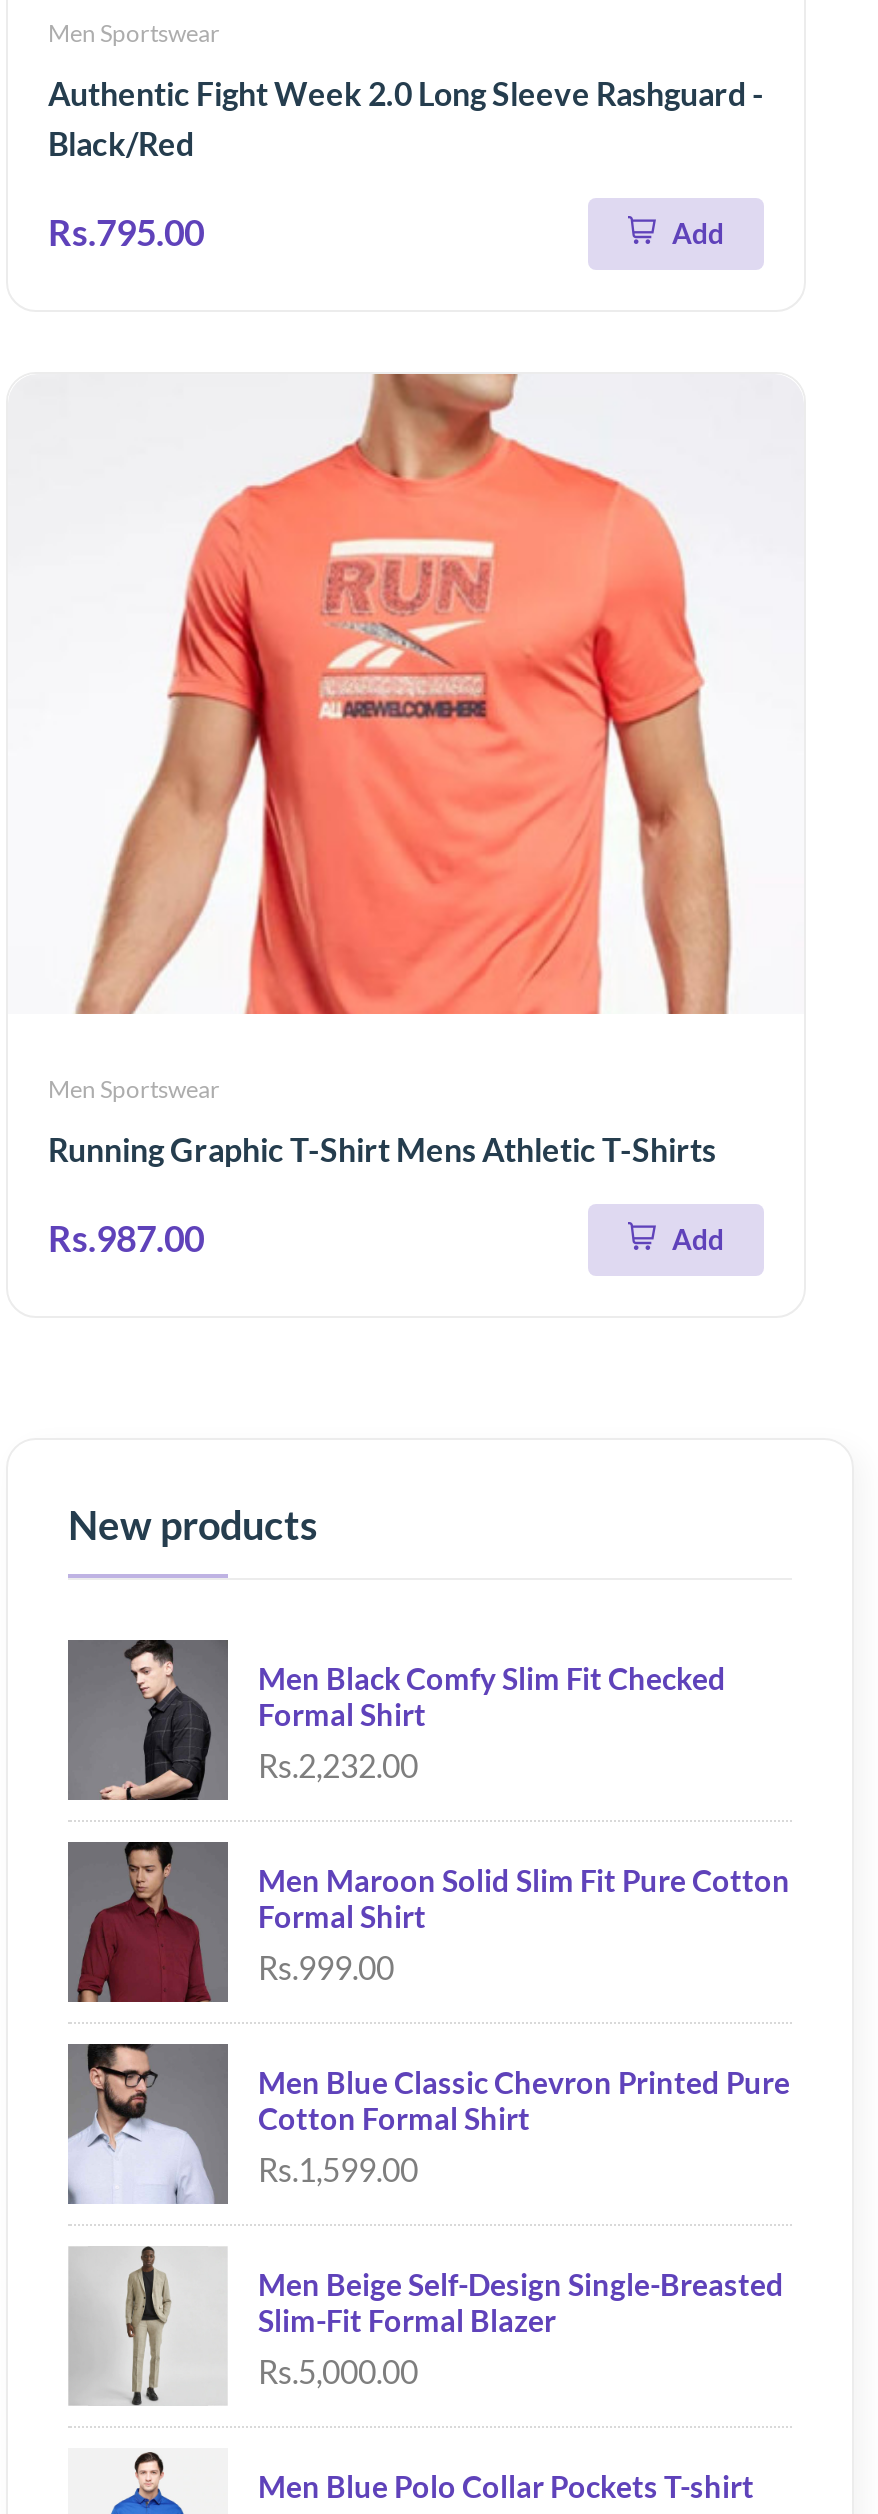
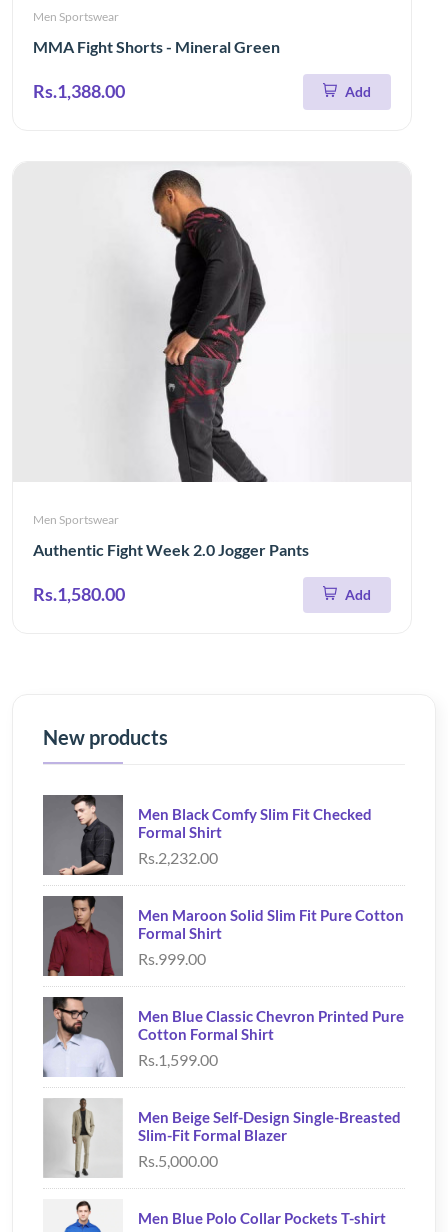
[48,74,764,162] Authentic Fight Week 2.0 Long Sleeve Rashguard - | Black/Red -> [33,37,280,56] MMA Fight Shorts - Mineral Green
[48,210,204,254] Rs.795.00 -> [33,80,125,102] Rs.1,388.00
[76,372,732,1016] [image] -> [48,162,374,483] [image]
[48,1130,716,1168] Running Graphic T-Shirt Mens Athletic T-Shirts -> [33,540,309,559] Authentic Fight Week 2.0 Jogger Pants
[48,1216,204,1260] Rs.987.00 -> [33,583,125,605] Rs.1,580.00

